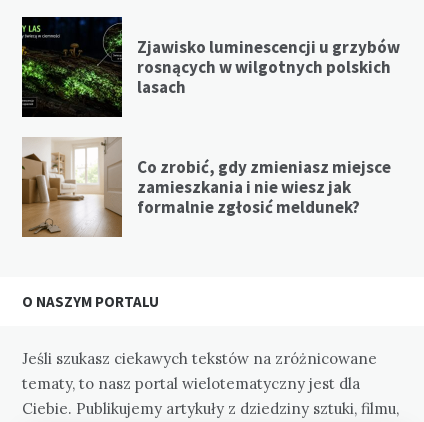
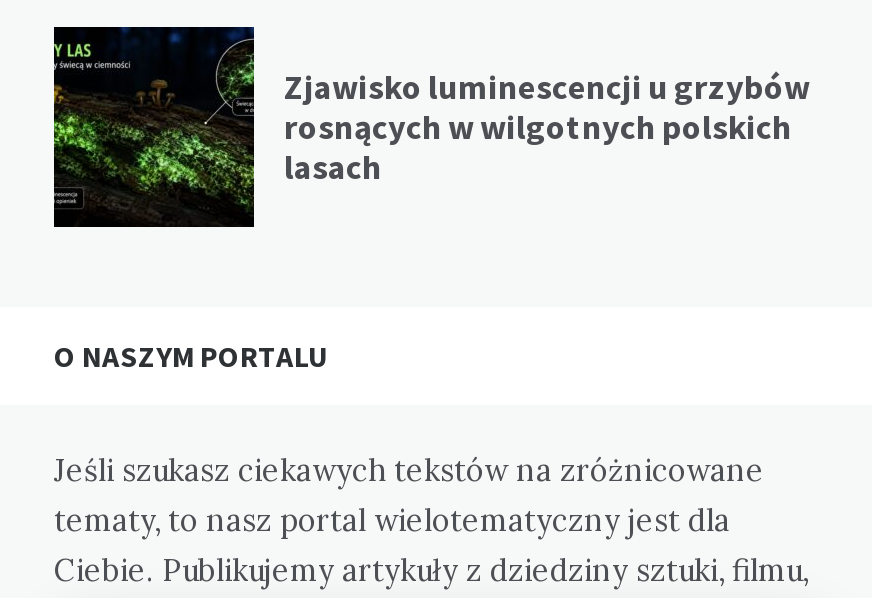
[21,137,391,237] [image] | Co zrobić, gdy zmieniasz miejsce | zamieszkania i nie wiesz jak | formalnie zgłosić meldunek? -> none

